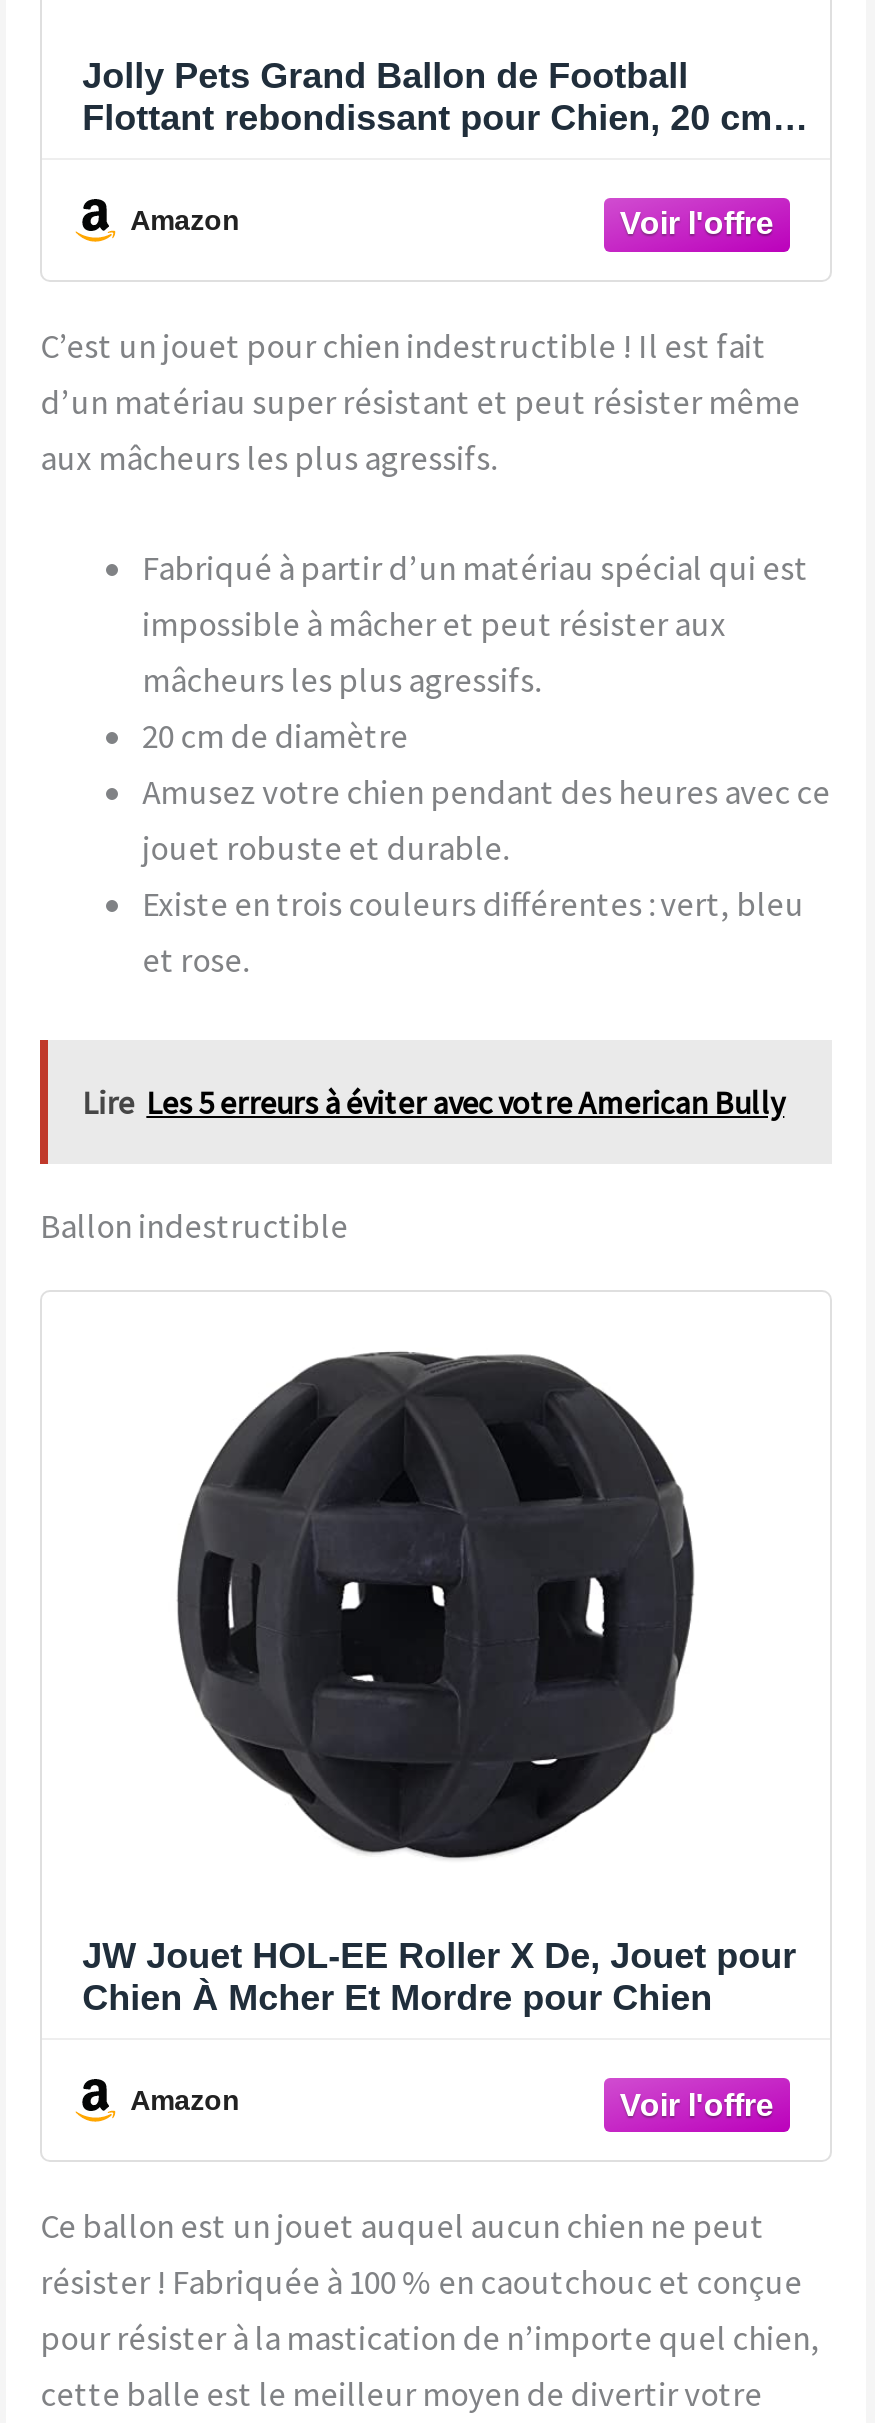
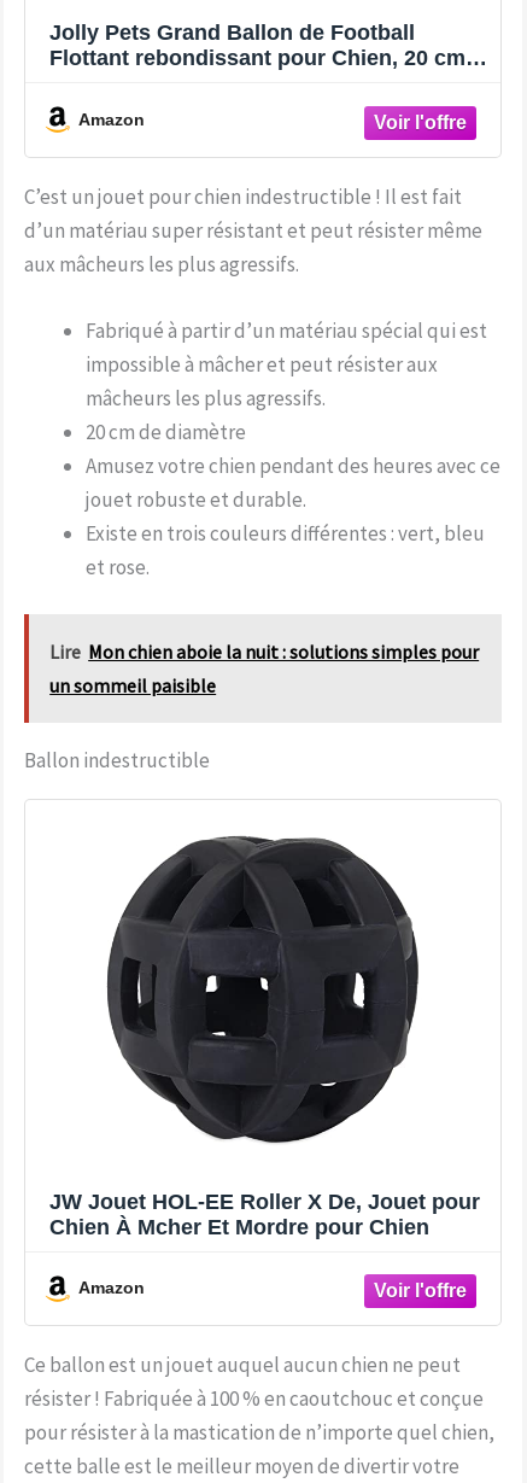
[82,1082,784,1122] Lire Les 5 erreurs à éviter avec votre American Bully -> [50,640,479,698] Lire Mon chien aboie la nuit : solutions simples pour | un sommeil paisible

